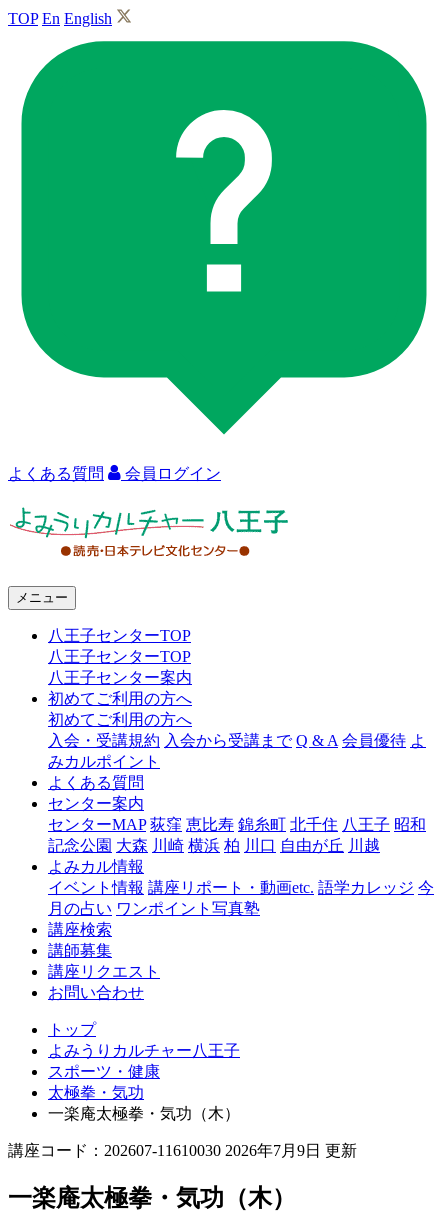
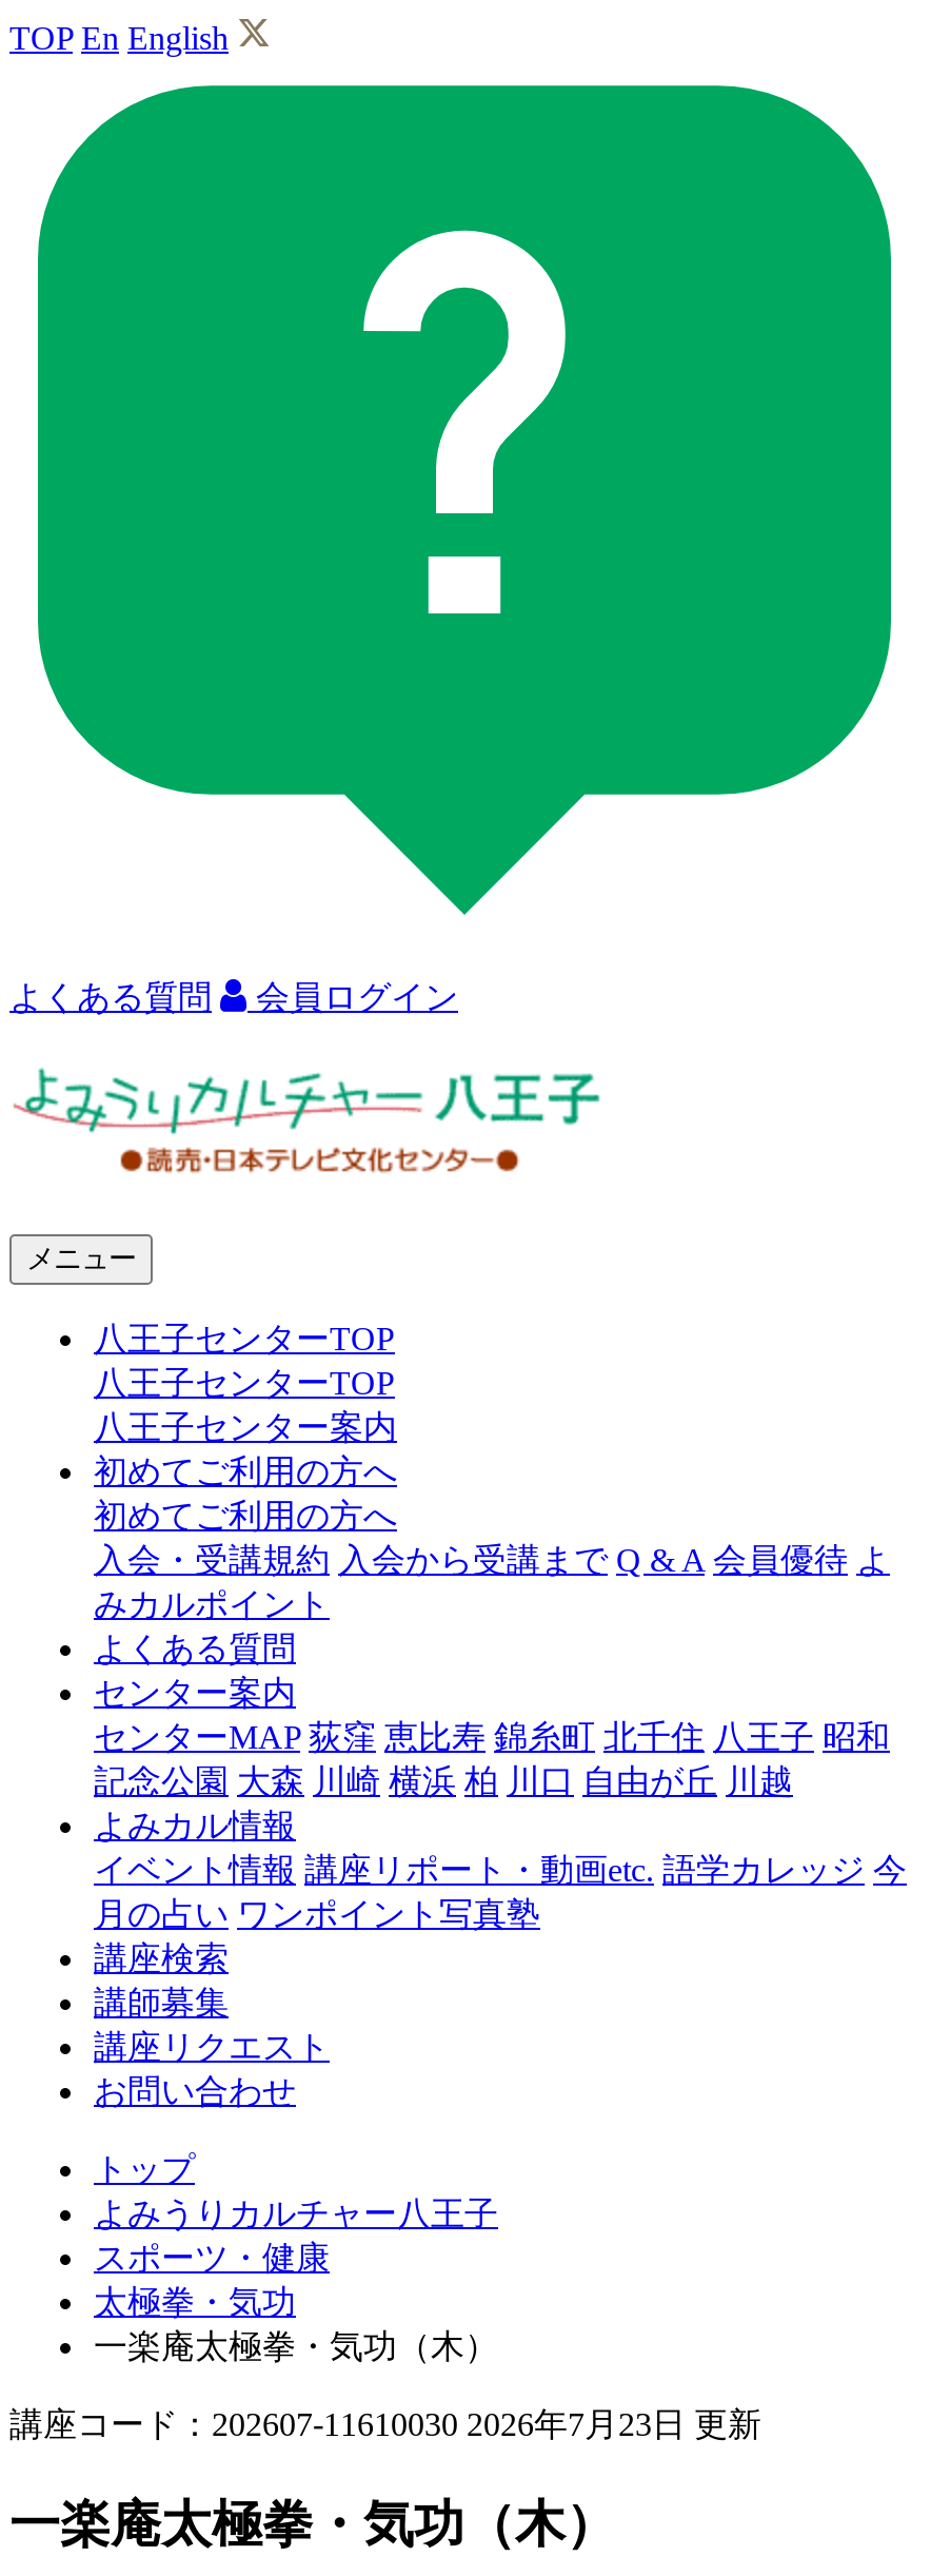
[8,1142,357,1159] 講座コード：202607-11610030 2026年7月9日 更新 -> [9,2406,761,2442] 講座コード：202607-11610030 2026年7月23日 更新

